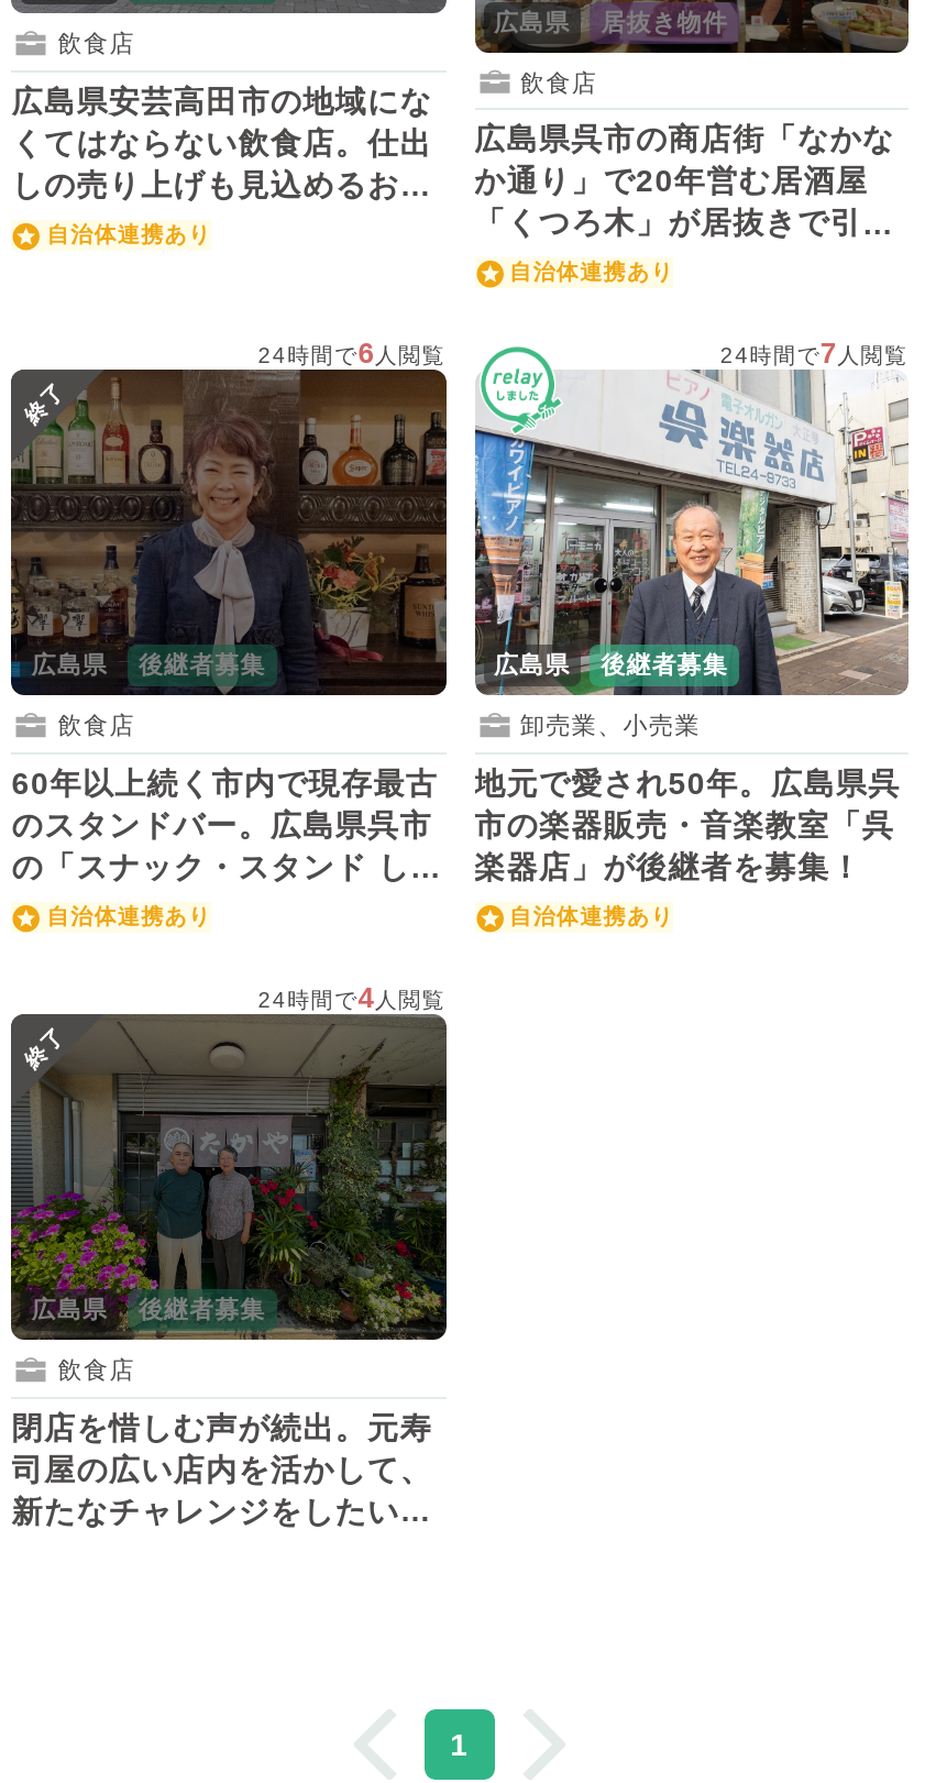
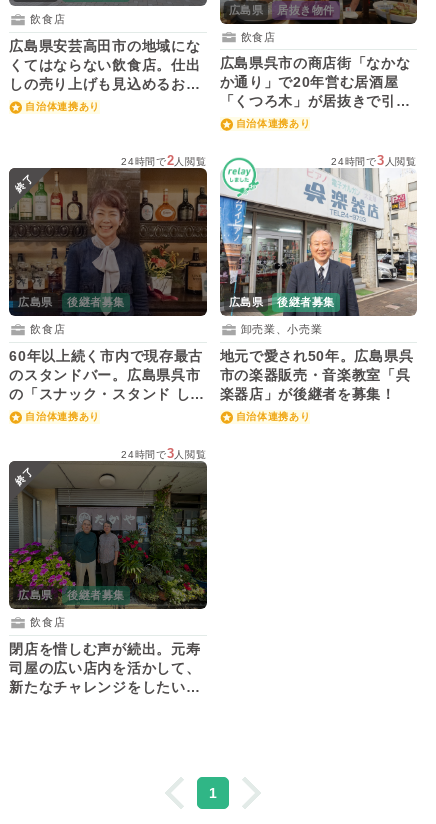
[258,337,445,370] 24時間で6人閲覧 -> [121,153,206,168] 24時間で2人閲覧
[720,337,908,370] 24時間で7人閲覧 -> [331,153,417,168] 24時間で3人閲覧
[258,981,445,1014] 24時間で4人閲覧 -> [121,446,206,461] 24時間で3人閲覧

